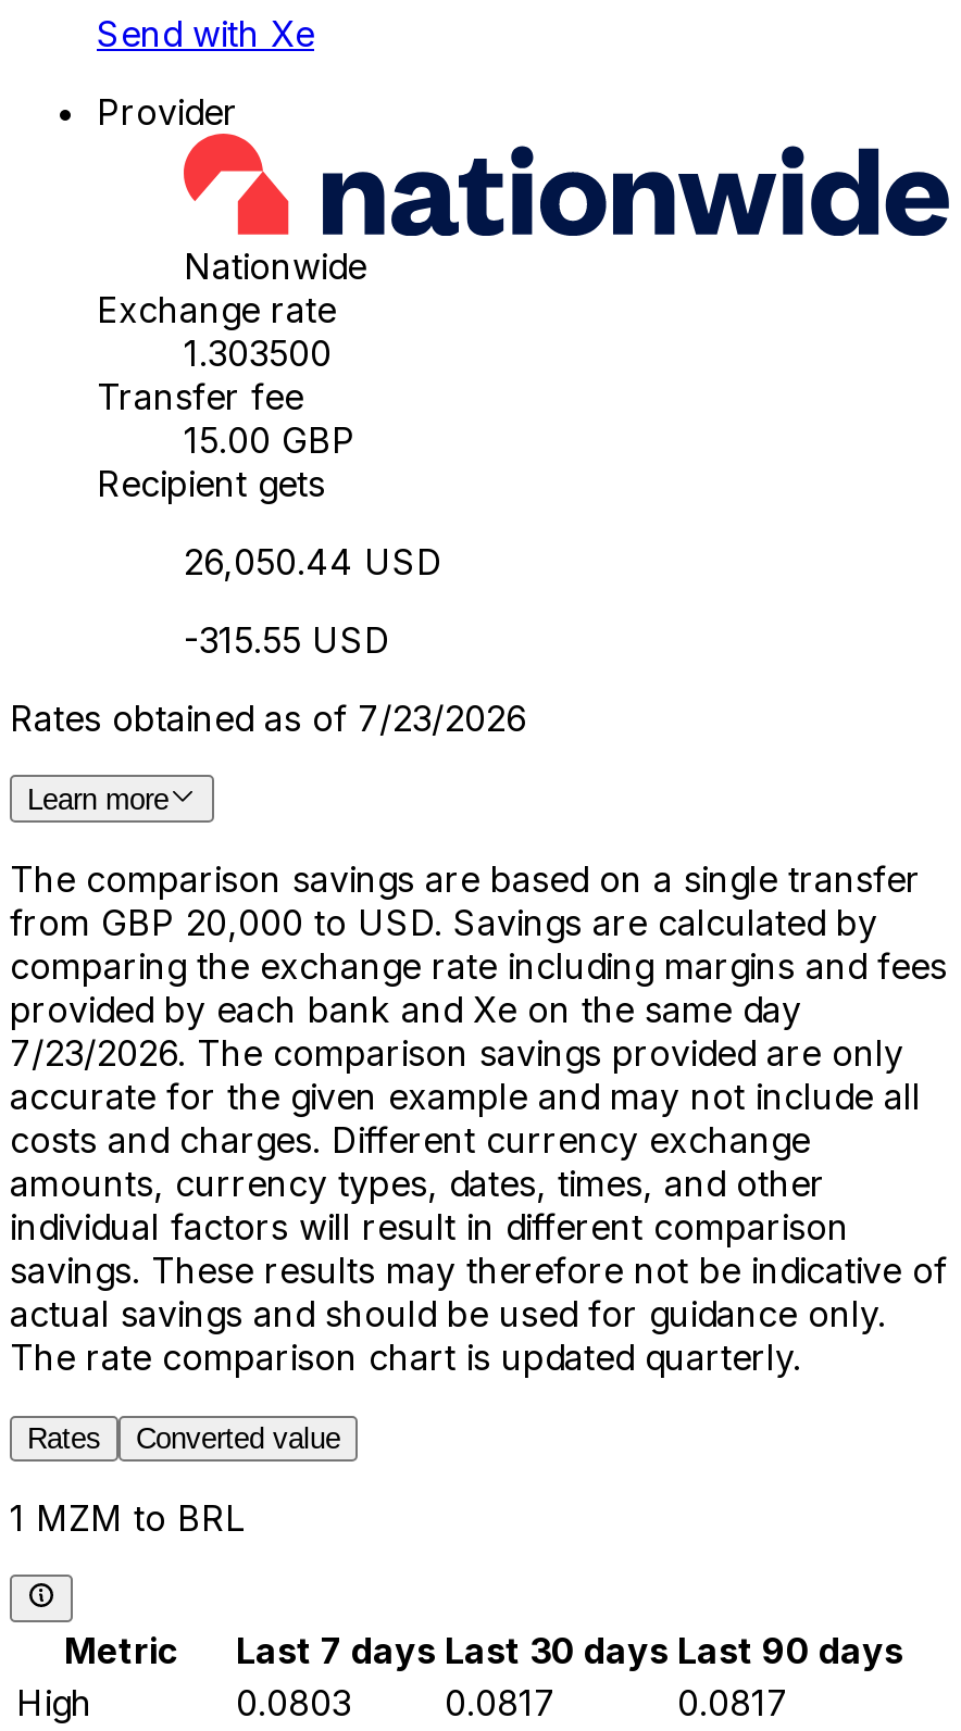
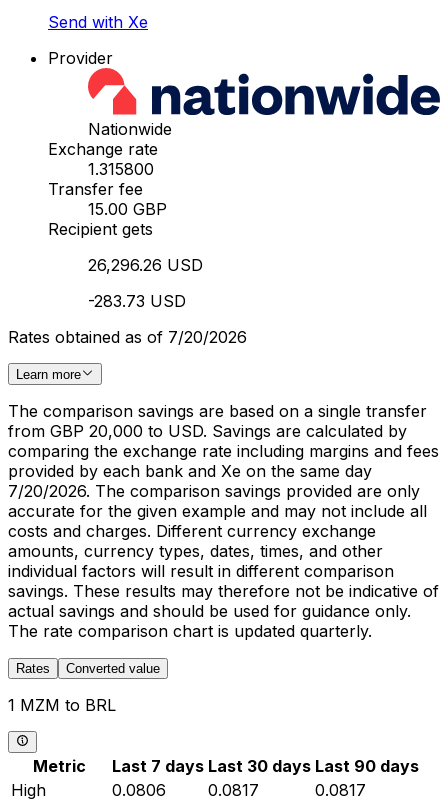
[184,331,332,374] 1.303500 -> [88,159,154,179] 1.315800
[184,539,442,583] 26,050.44 USD -> [88,255,203,275] 26,296.26 USD
[184,618,390,661] -315.55 USD -> [88,291,186,311] -283.73 USD
[10,696,527,739] Rates obtained as of 7/23/2026 -> [8,327,247,347] Rates obtained as of 7/20/2026
[10,1031,903,1075] 7/23/2026. The comparison savings provided are only -> [8,481,420,501] 7/20/2026. The comparison savings provided are only
[236,1682,351,1725] 0.0803 -> [112,780,166,800] 0.0806

